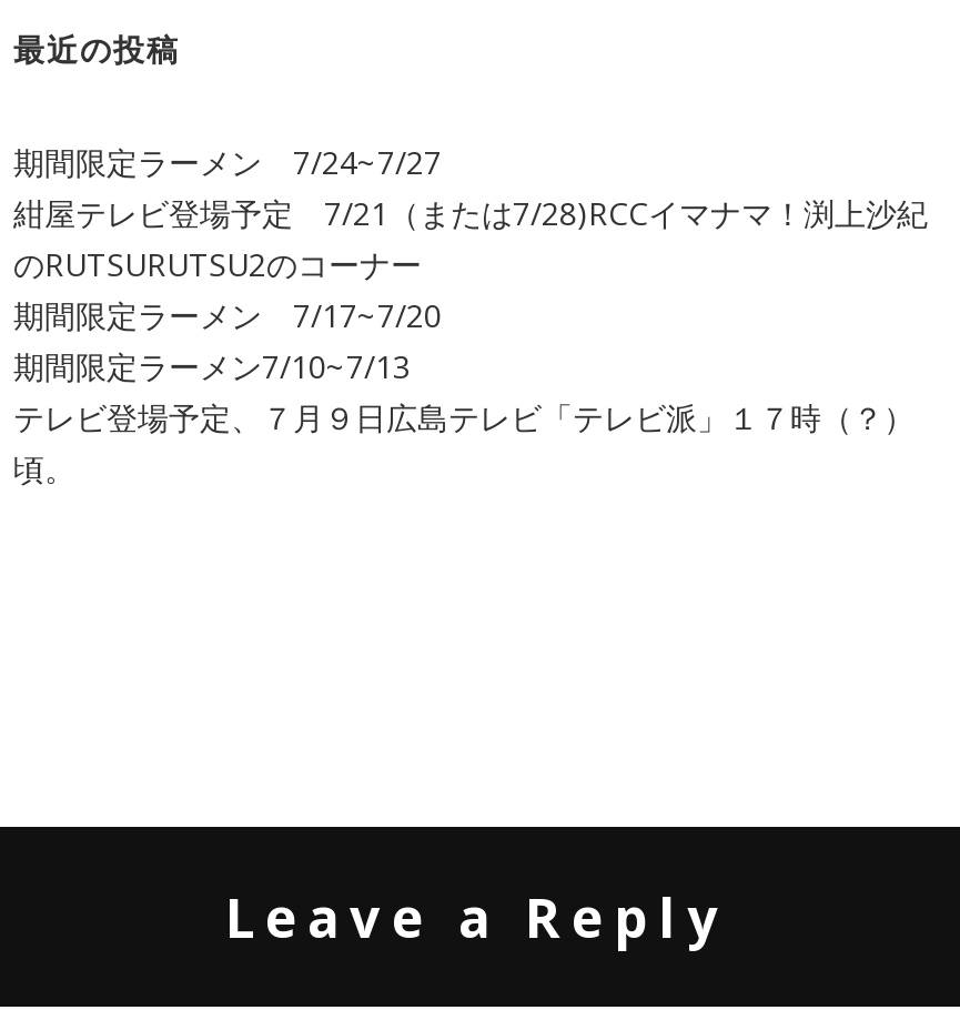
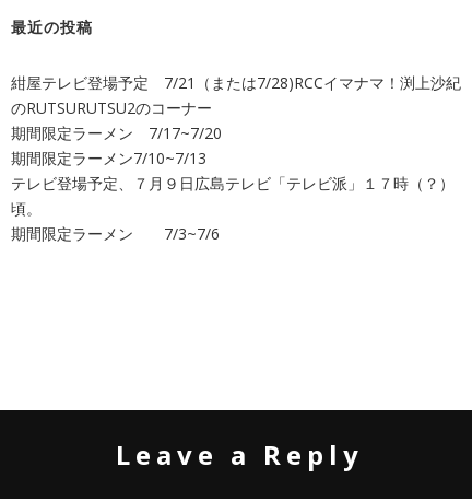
[13,141,442,183] 期間限定ラーメン 7/24~7/27 -> none
moved [13,192,928,489] -> [11,72,461,219]: 紺屋テレビ登場予定 7/21（または7/28)RCCイマナマ！渕上沙紀 | のRUTSURUTSU2のコーナー | 期間限定ラーメン 7/17~7/20 | 期間限定ラーメン7/10~7/13 | テレビ登場予定、７月９日広島テレビ「テレビ派」１７時（？） | 頃。
none -> [11,223,220,244] 期間限定ラーメン 7/3~7/6

